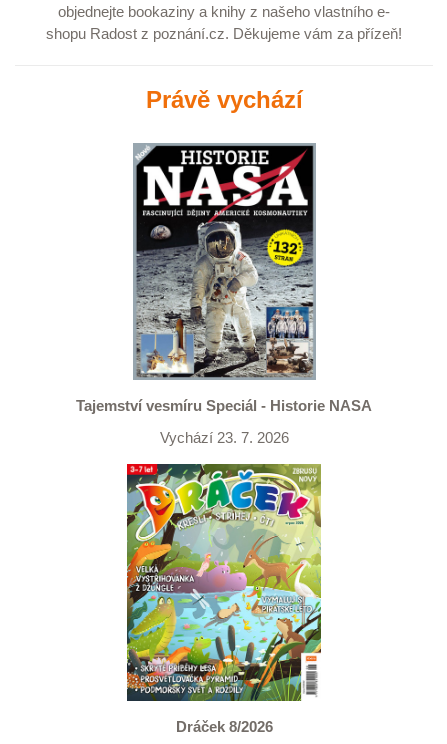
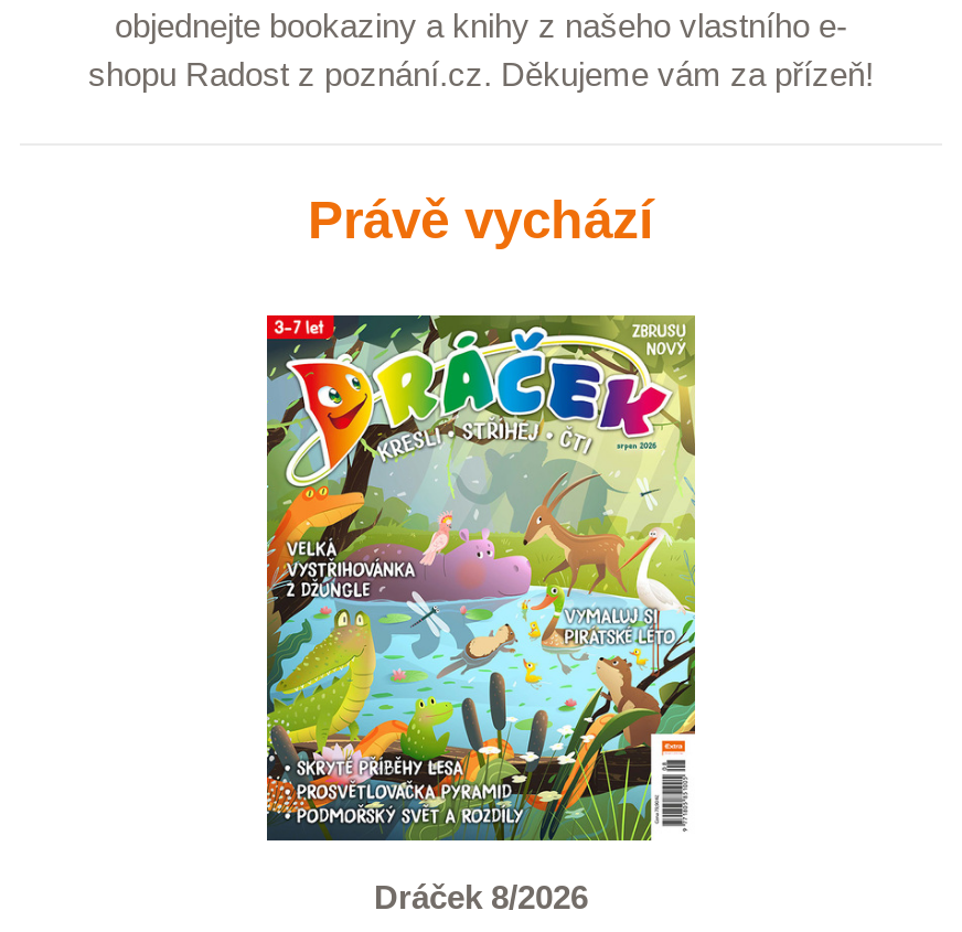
[76,142,372,446] [image] | Tajemství vesmíru Speciál - Historie NASA | Vychází 23. 7. 2026 -> none

